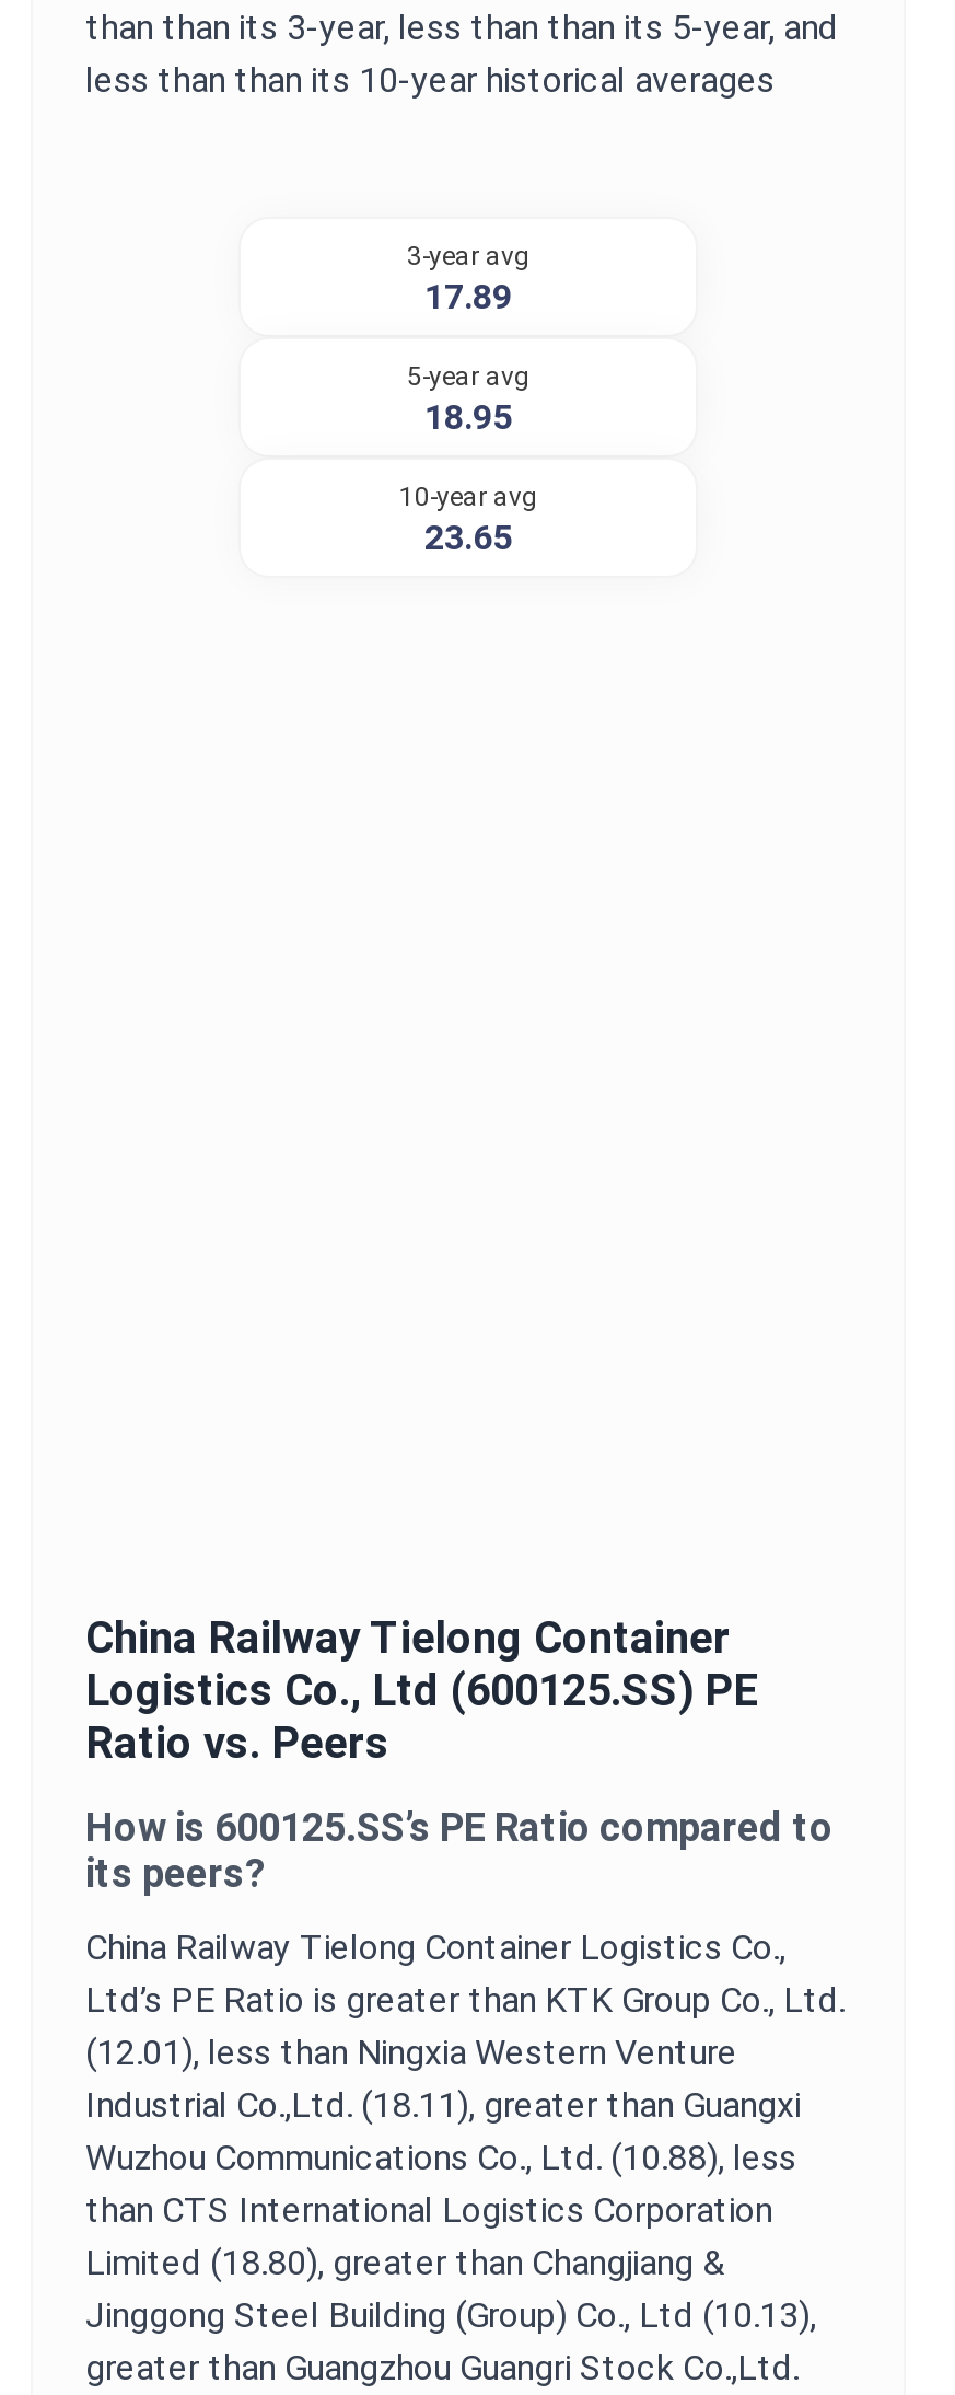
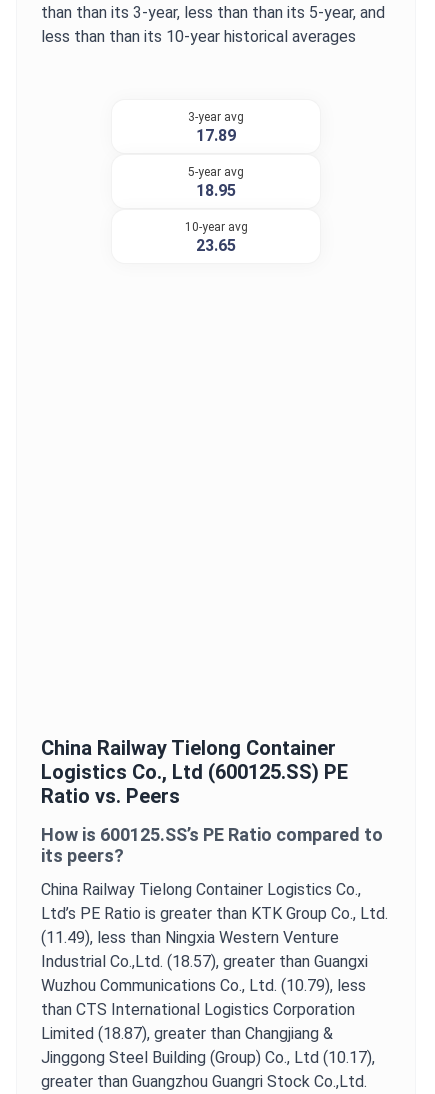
[85,2032,737,2073] (12.01), less than Ningxia Western Venture -> [41,928,339,947] (11.49), less than Ningxia Western Venture
[85,2084,801,2126] Industrial Co.,Ltd. (18.11), greater than Guangxi -> [41,952,368,971] Industrial Co.,Ltd. (18.57), greater than Guangxi
[85,2137,796,2178] Wuzhou Communications Co., Ltd. (10.88), less -> [41,976,366,995] Wuzhou Communications Co., Ltd. (10.79), less
[85,2242,724,2283] Limited (18.80), greater than Changjiang & -> [41,1024,333,1043] Limited (18.87), greater than Changjiang &
[85,2294,816,2336] Jinggong Steel Building (Group) Co., Ltd (10.13), -> [41,1048,375,1067] Jinggong Steel Building (Group) Co., Ltd (10.17),

